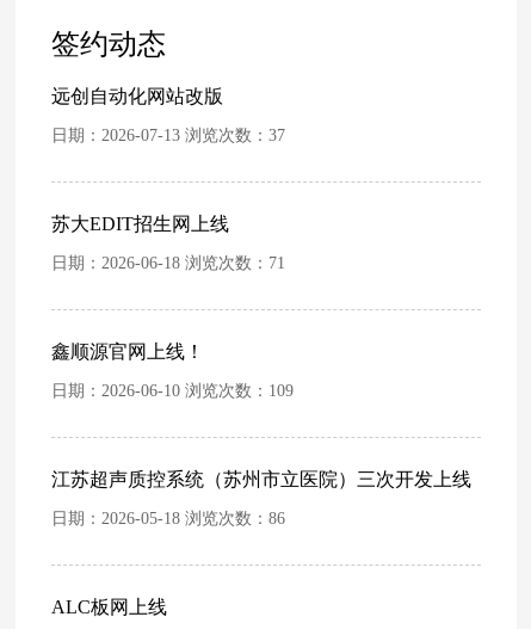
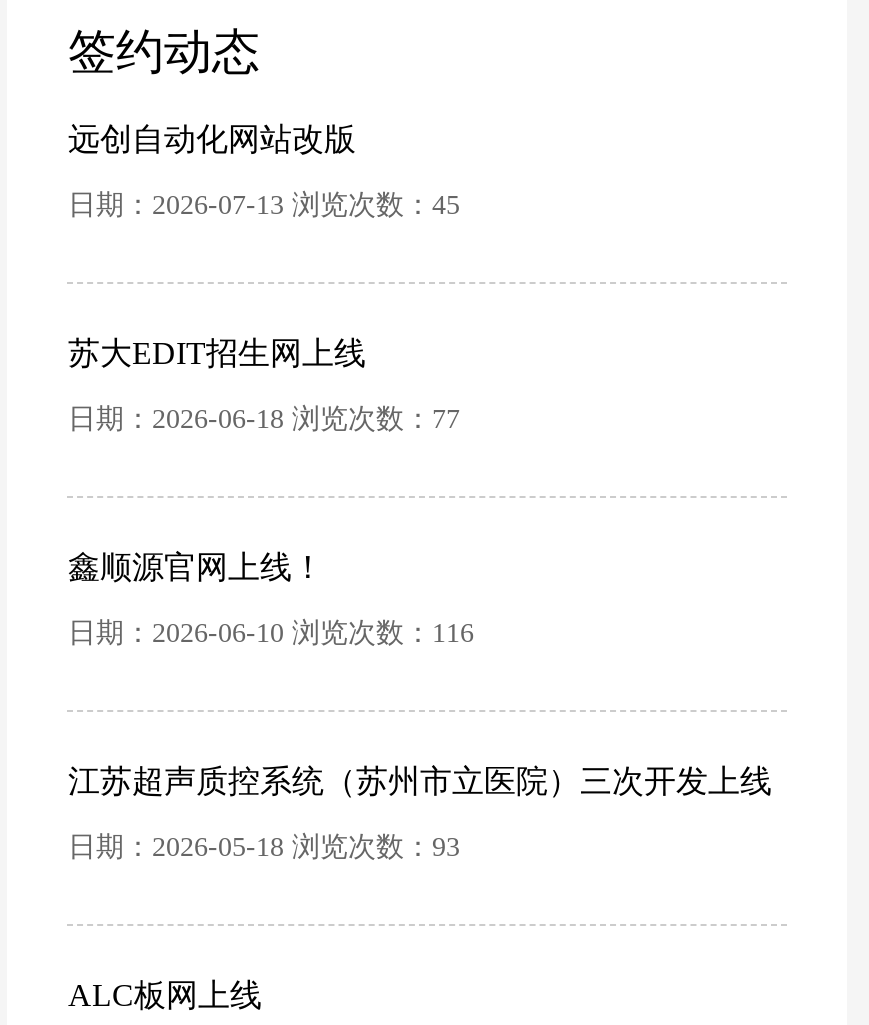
[52,127,286,145] 日期：2026-07-13 浏览次数：37 -> [68,190,460,220] 日期：2026-07-13 浏览次数：45
[52,254,286,272] 日期：2026-06-18 浏览次数：71 -> [68,404,460,434] 日期：2026-06-18 浏览次数：77
[52,382,294,400] 日期：2026-06-10 浏览次数：109 -> [68,618,474,648] 日期：2026-06-10 浏览次数：116
[52,510,286,528] 日期：2026-05-18 浏览次数：86 -> [68,832,460,862] 日期：2026-05-18 浏览次数：93

